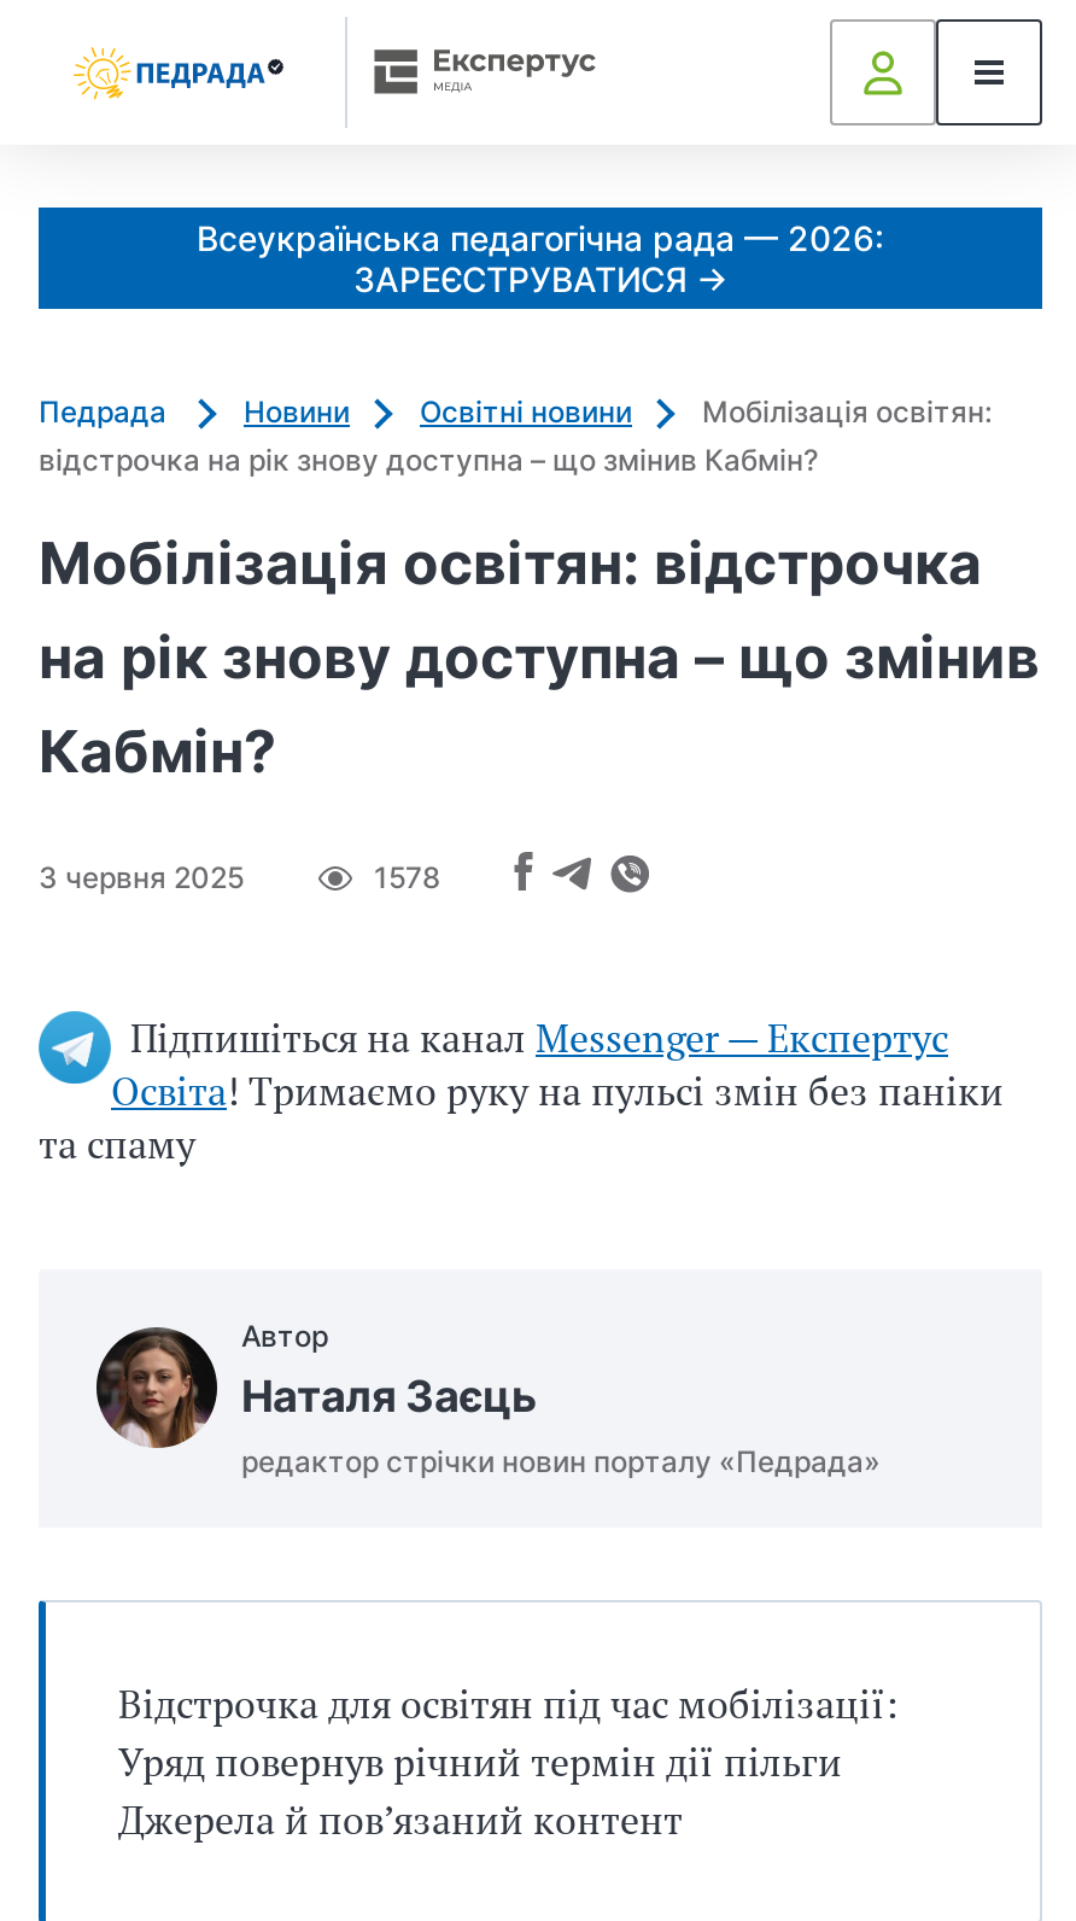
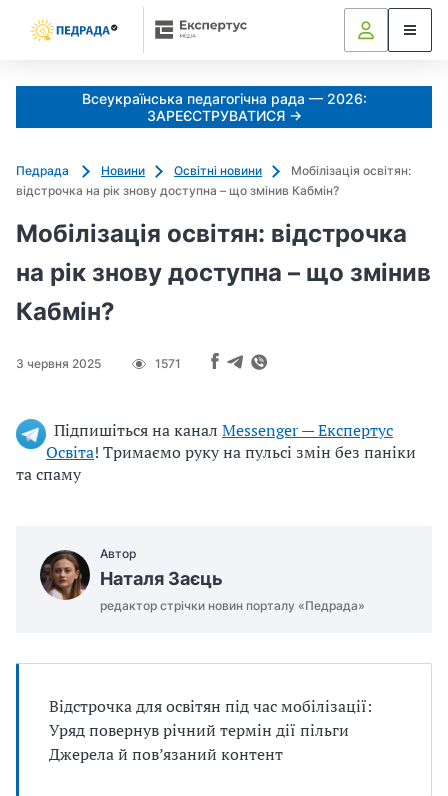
[374,859,441,895] 1578 -> [155,356,181,371] 1571

